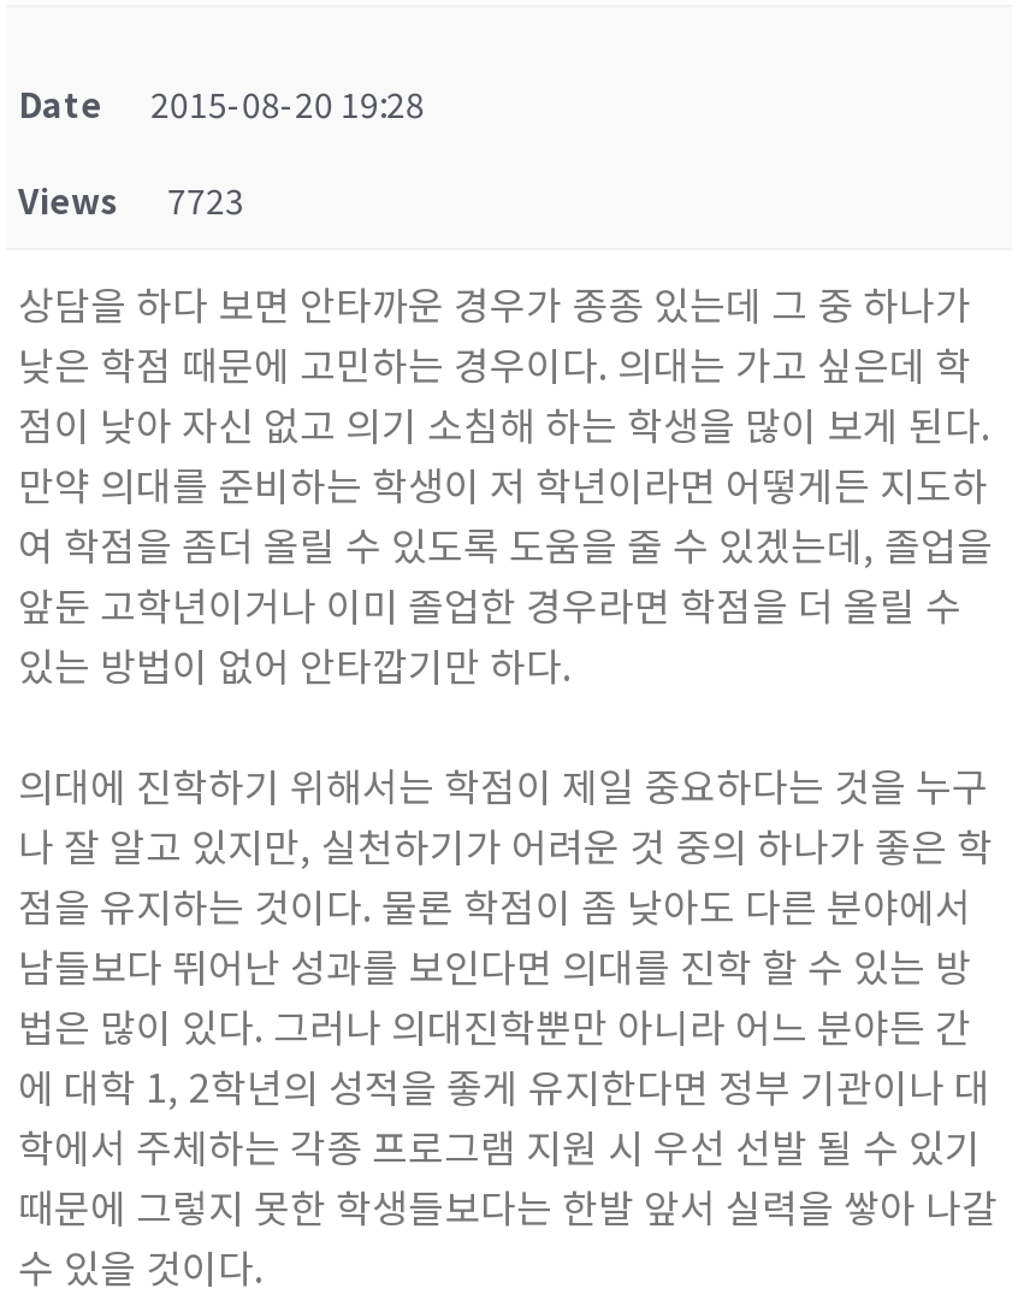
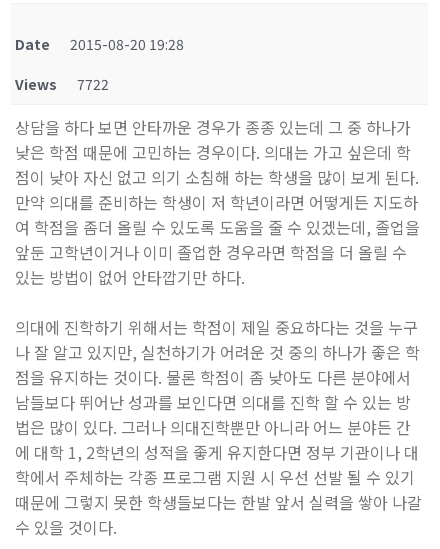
[18,176,244,224] Views 7723 -> [15,74,109,94] Views 7722

